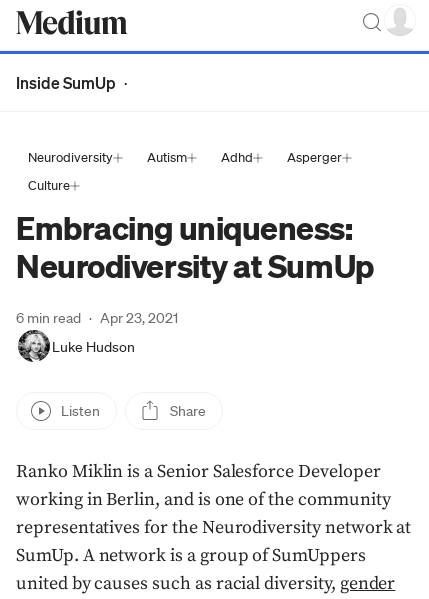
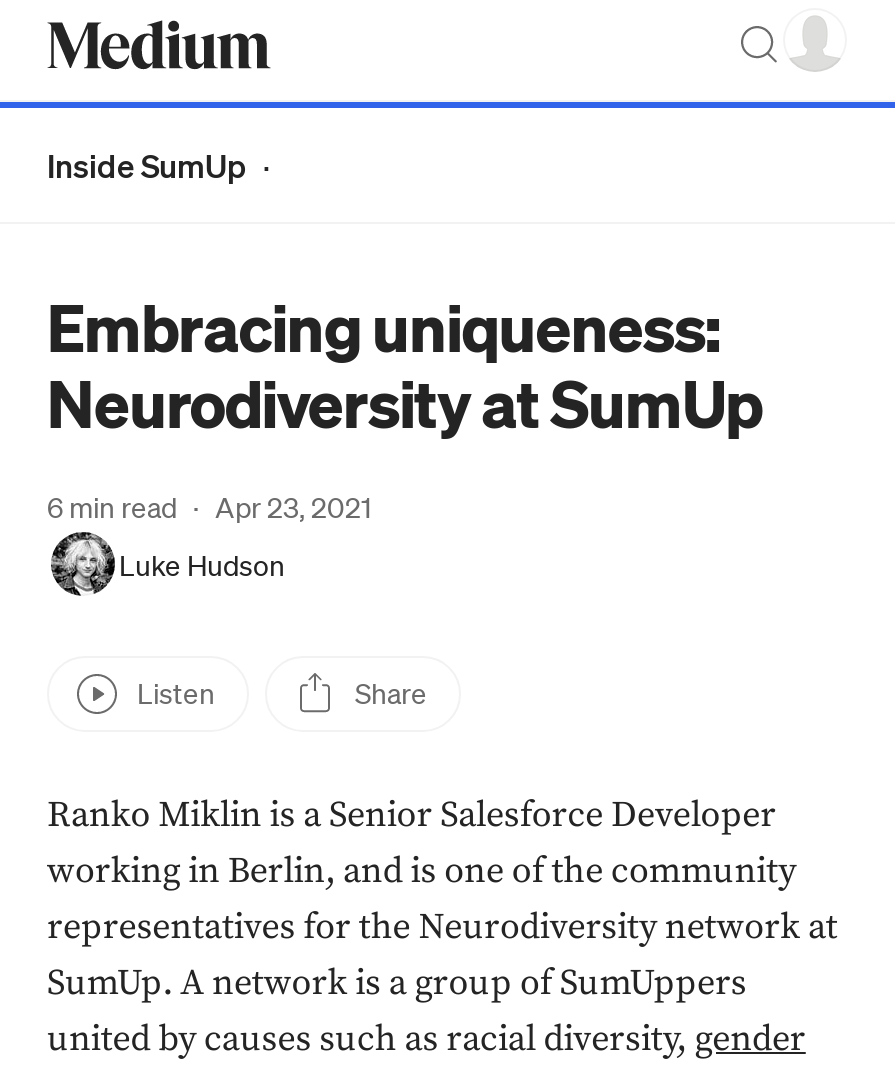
[28,149,342,194] Neurodiversity | Autism | Adhd | Asperger | Culture -> none

